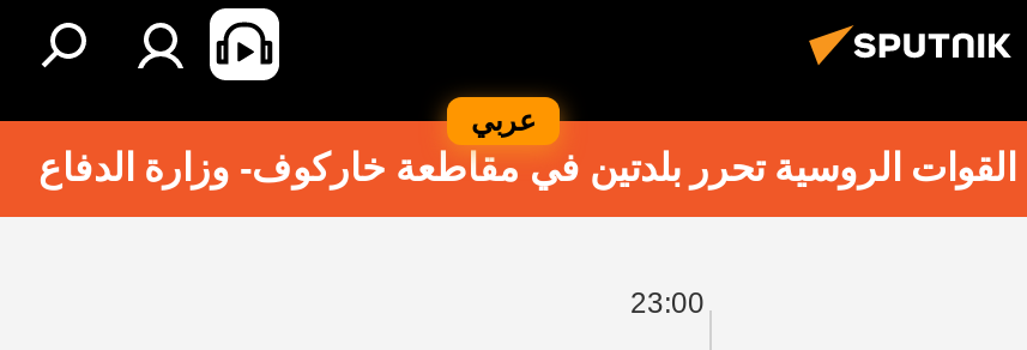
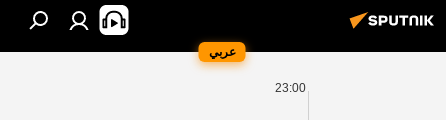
[38,147,1016,188] القوات الروسية تحرر بلدتين في مقاطعة خاركوف- وزارة الدفاع -> none

